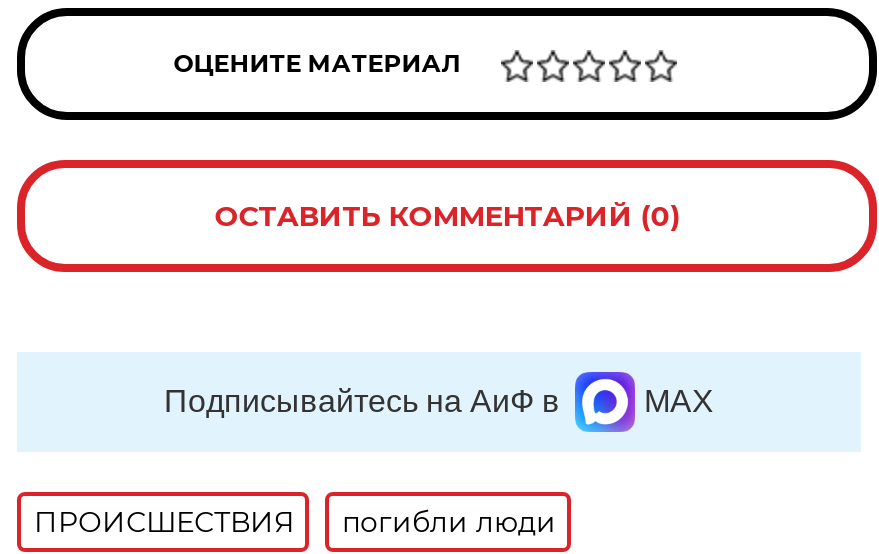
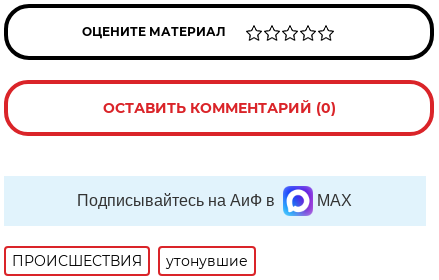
[342,504,556,540] погибли люди -> [166,252,248,270] утонувшие

